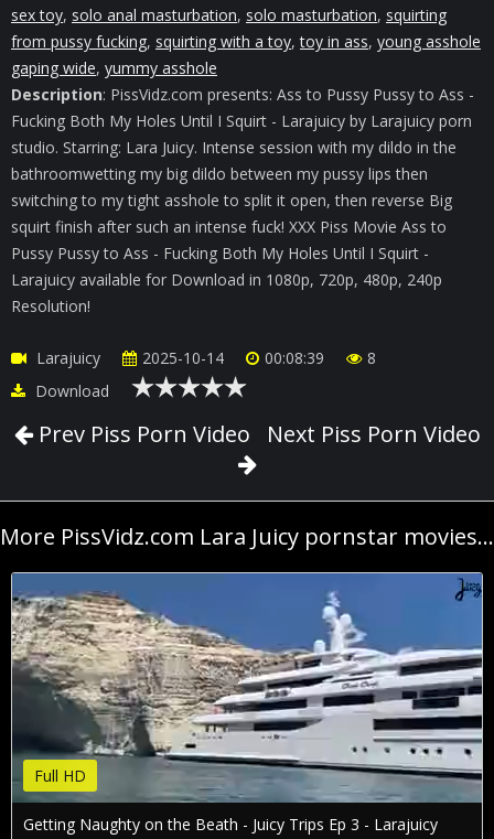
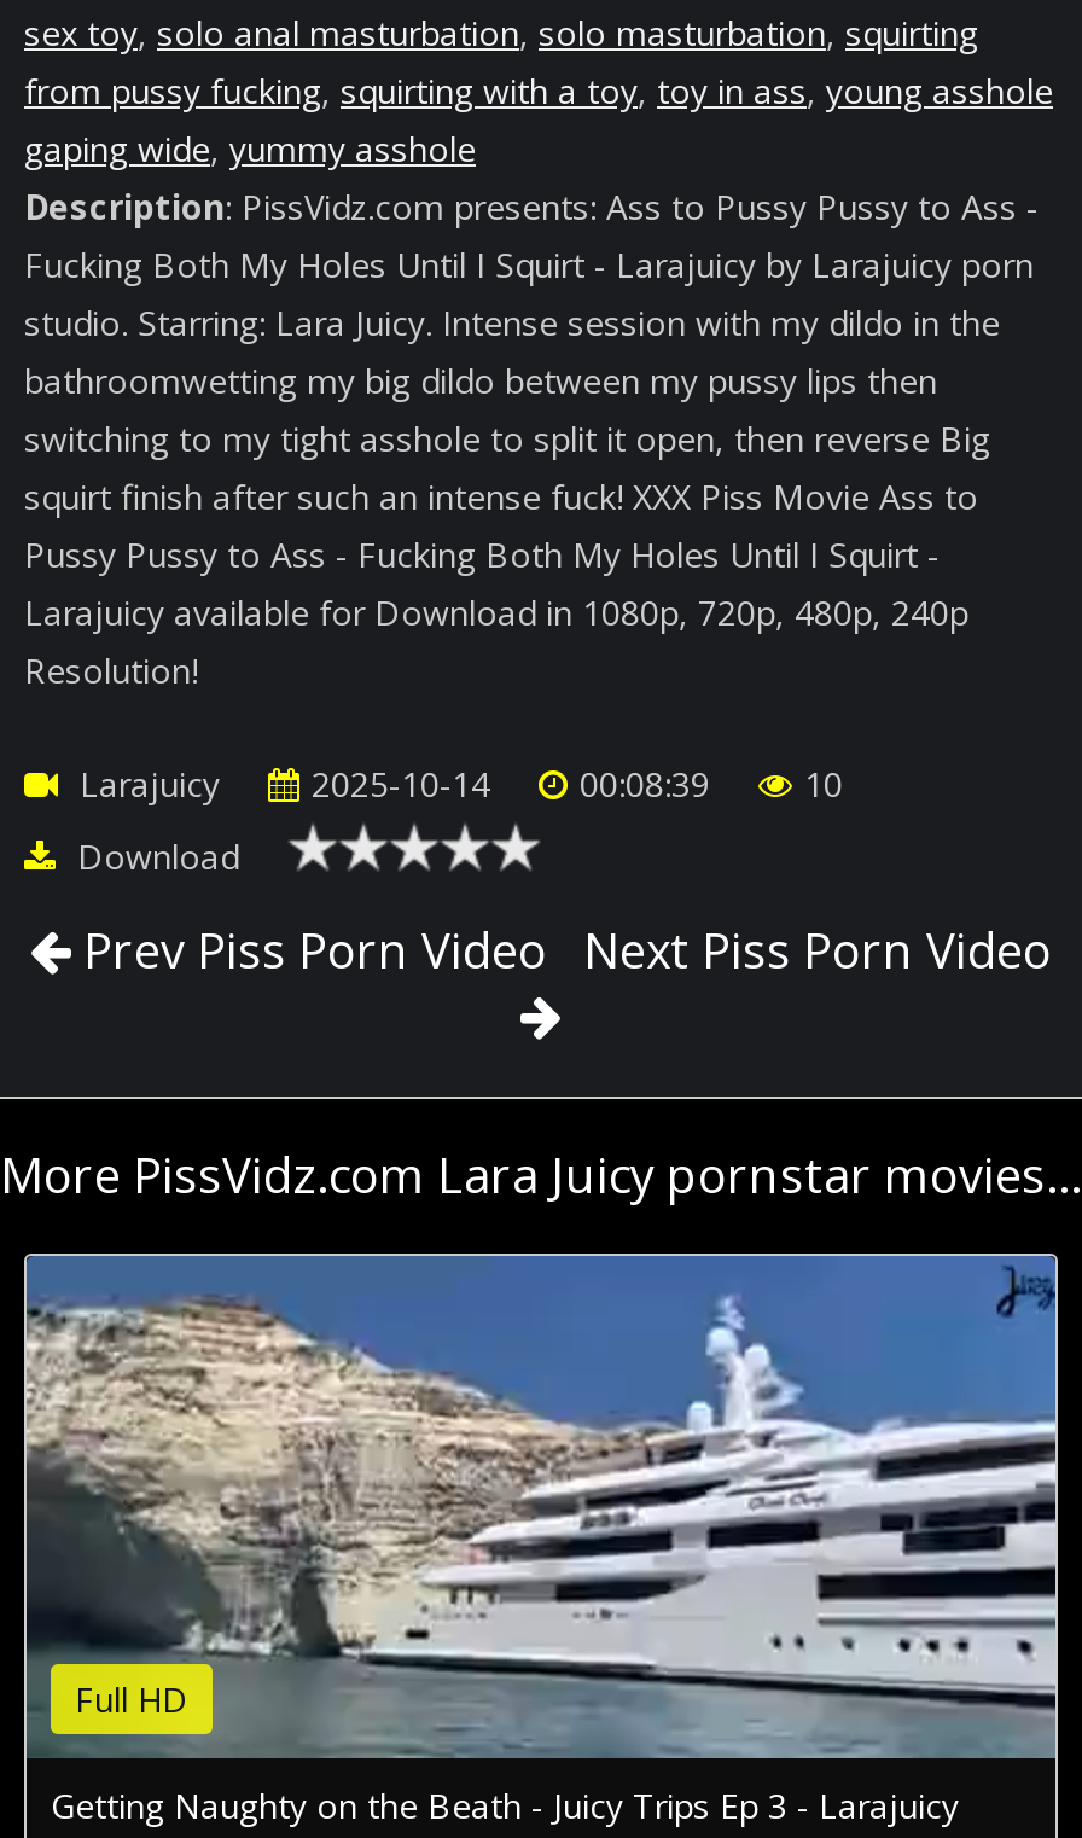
[367,347,376,368] 8 -> [804,760,843,806] 10

